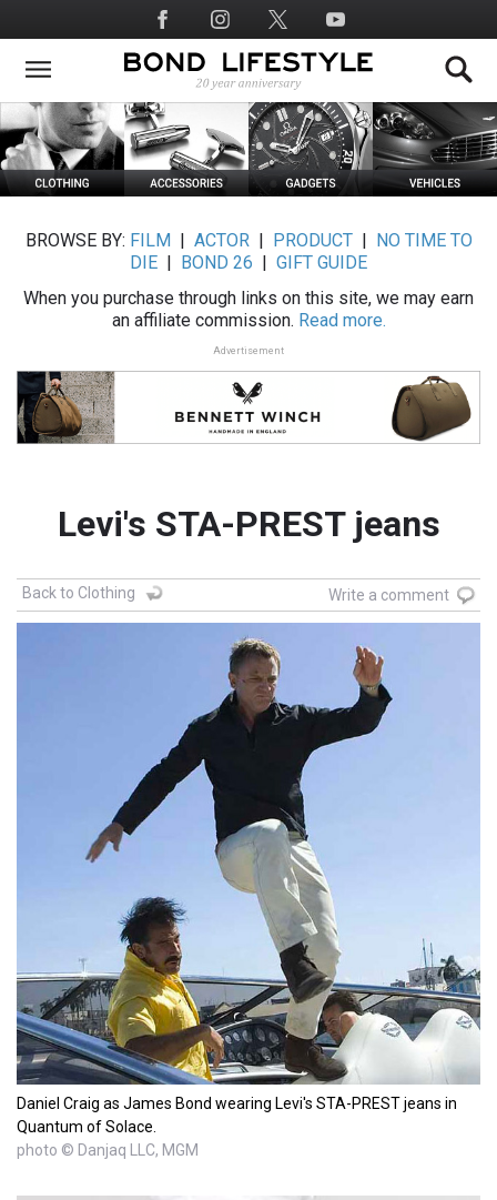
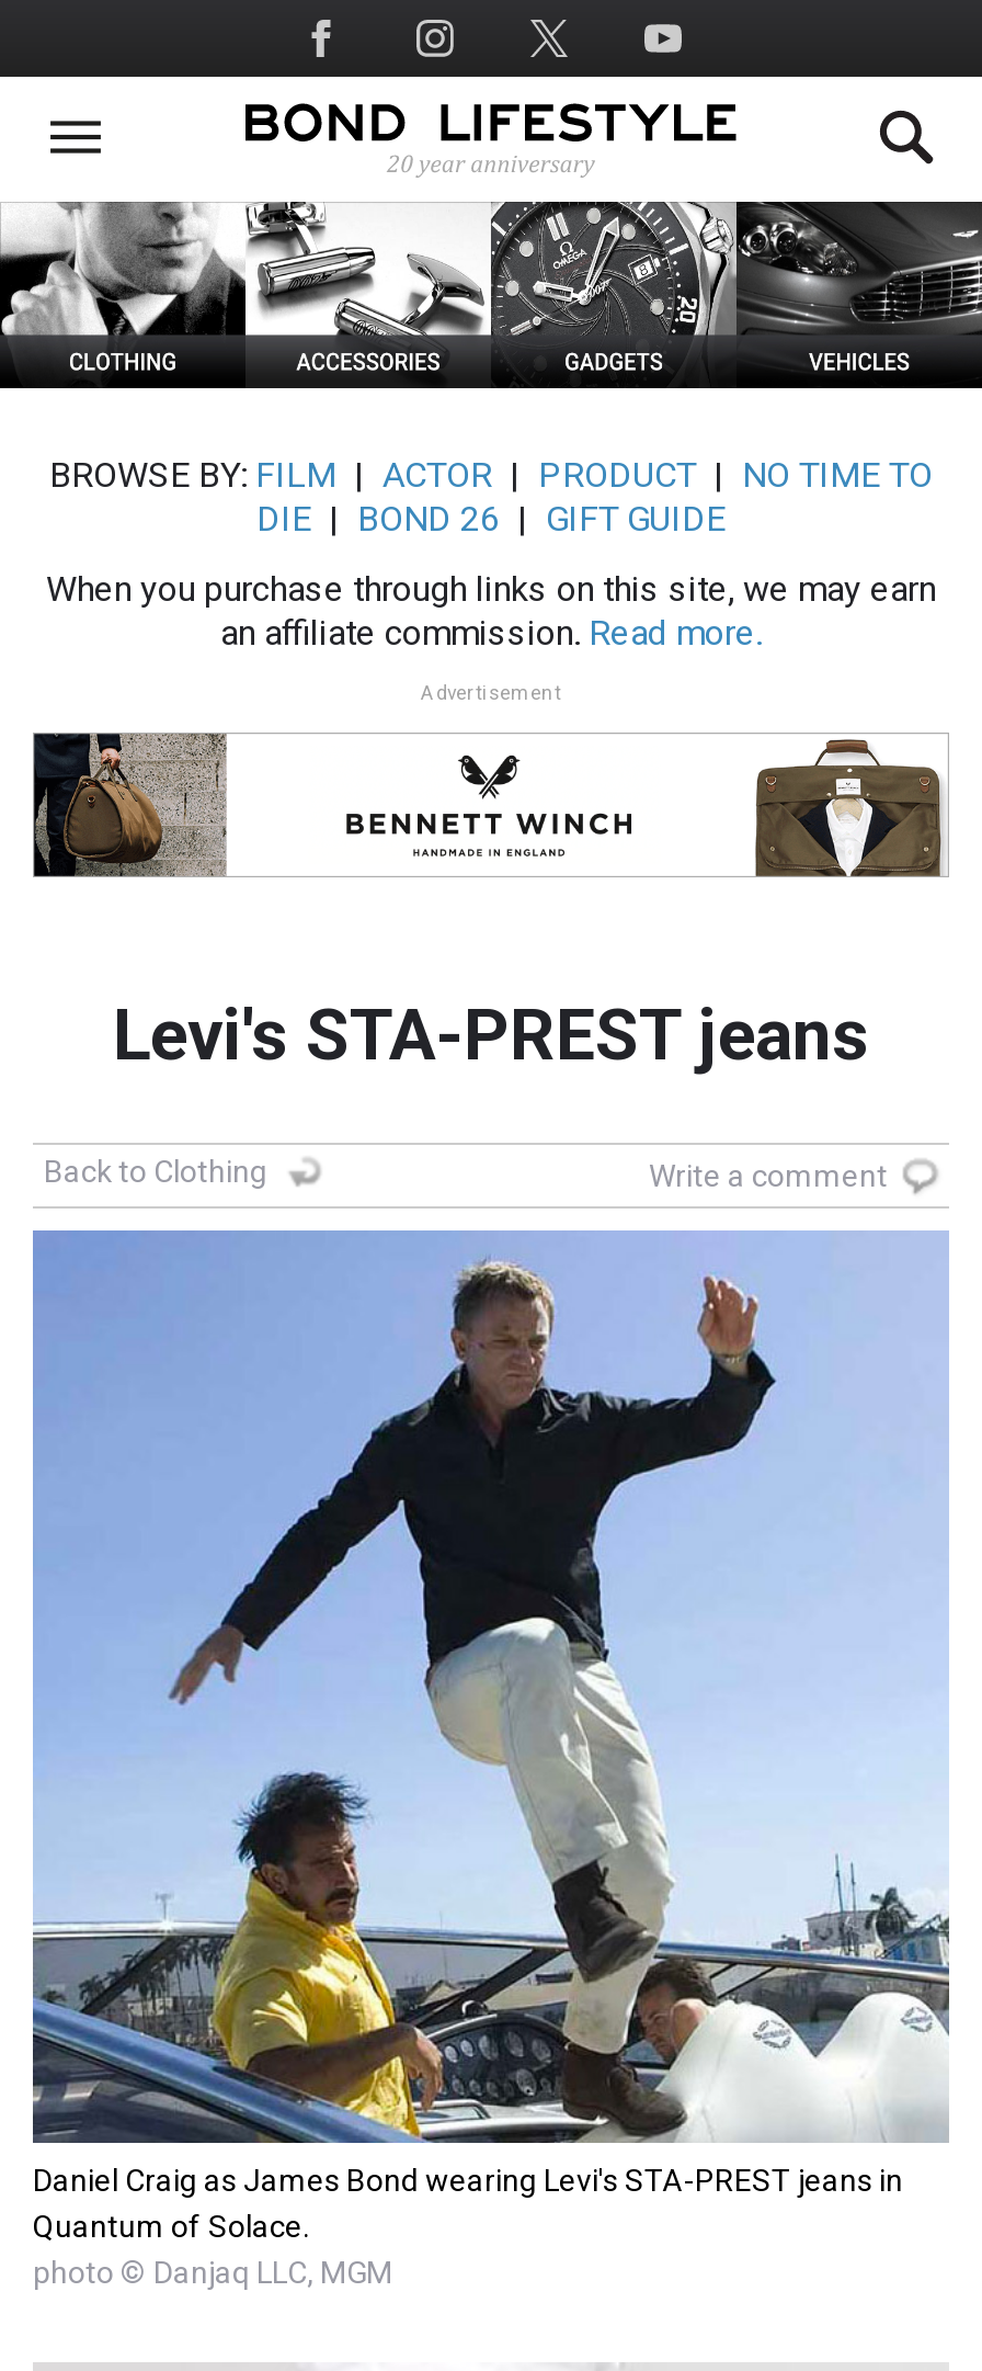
[383,374,478,443] [image] -> [754,737,945,877] [image]

